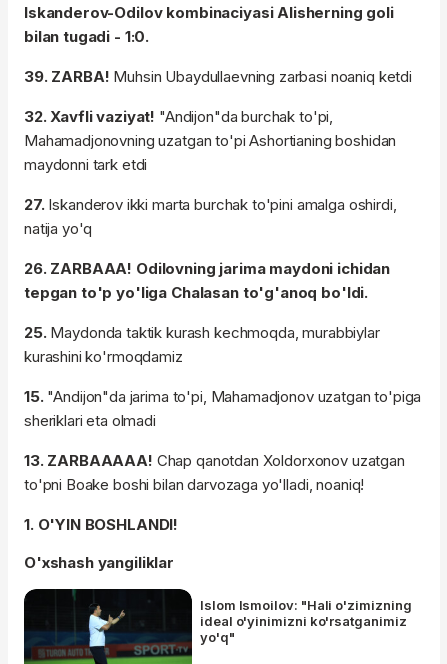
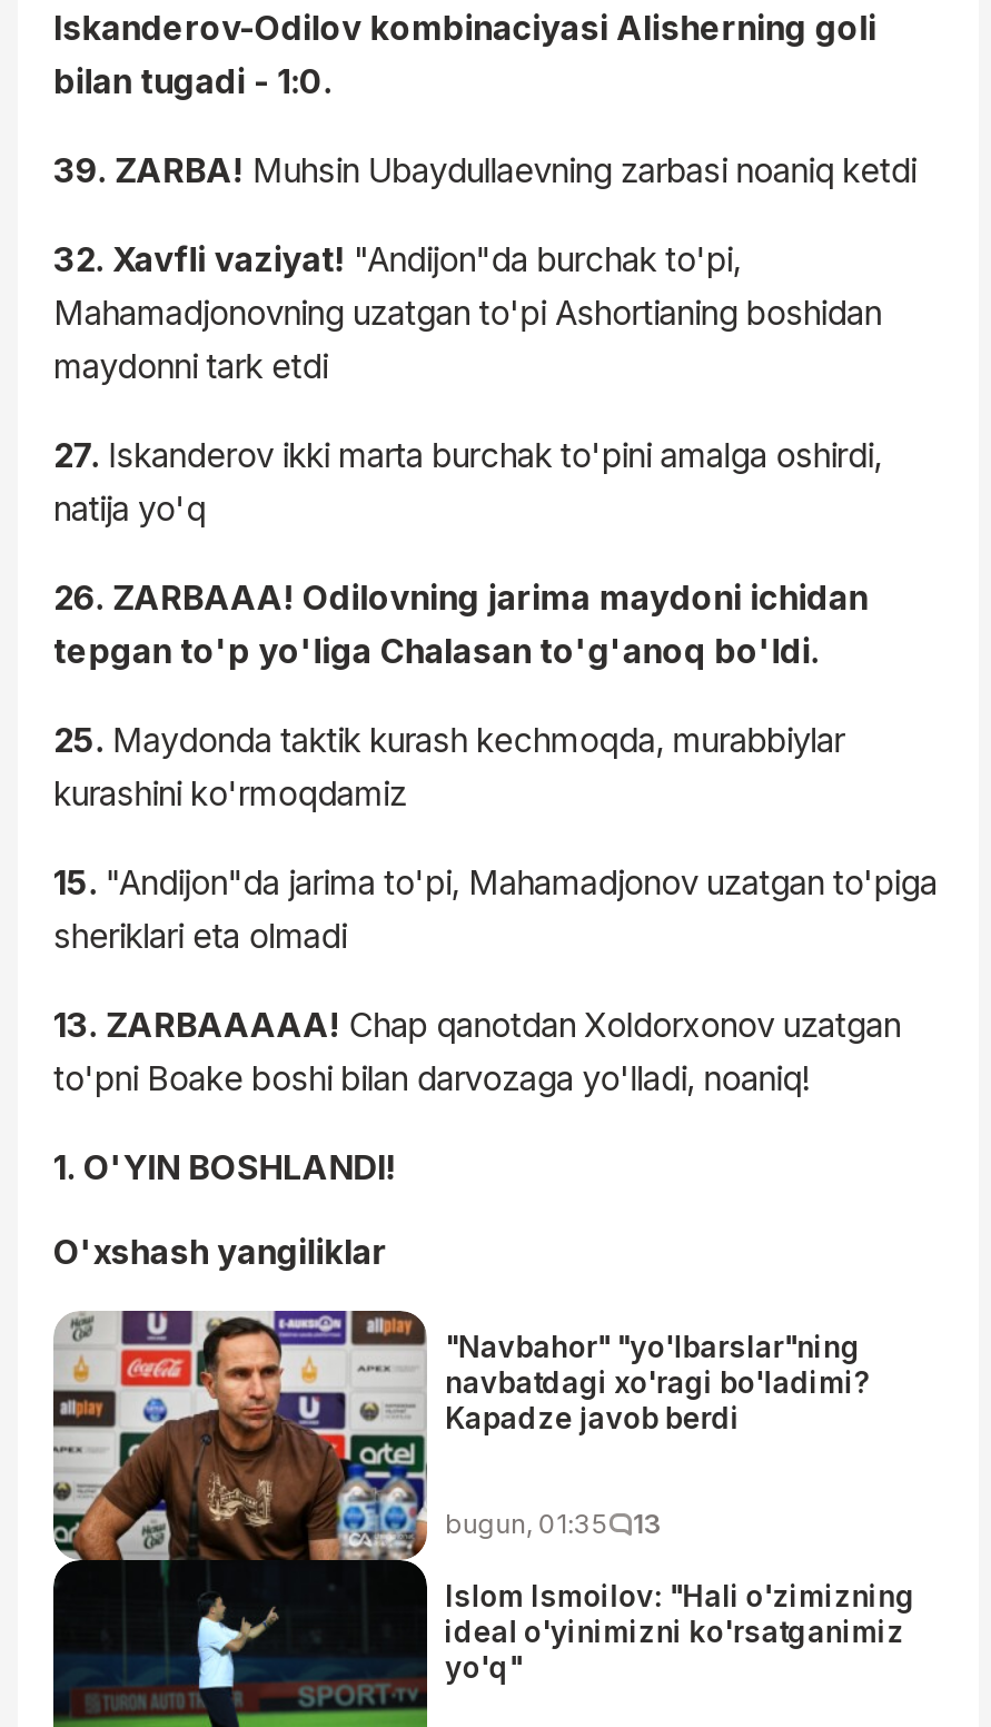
none -> [53,1309,869,1562] [image] | "Navbahor" "yo'lbarslar"ning | navbatdagi xo'ragi bo'ladimi? | Kapadze javob berdi | bugun, 01:35 | 13

